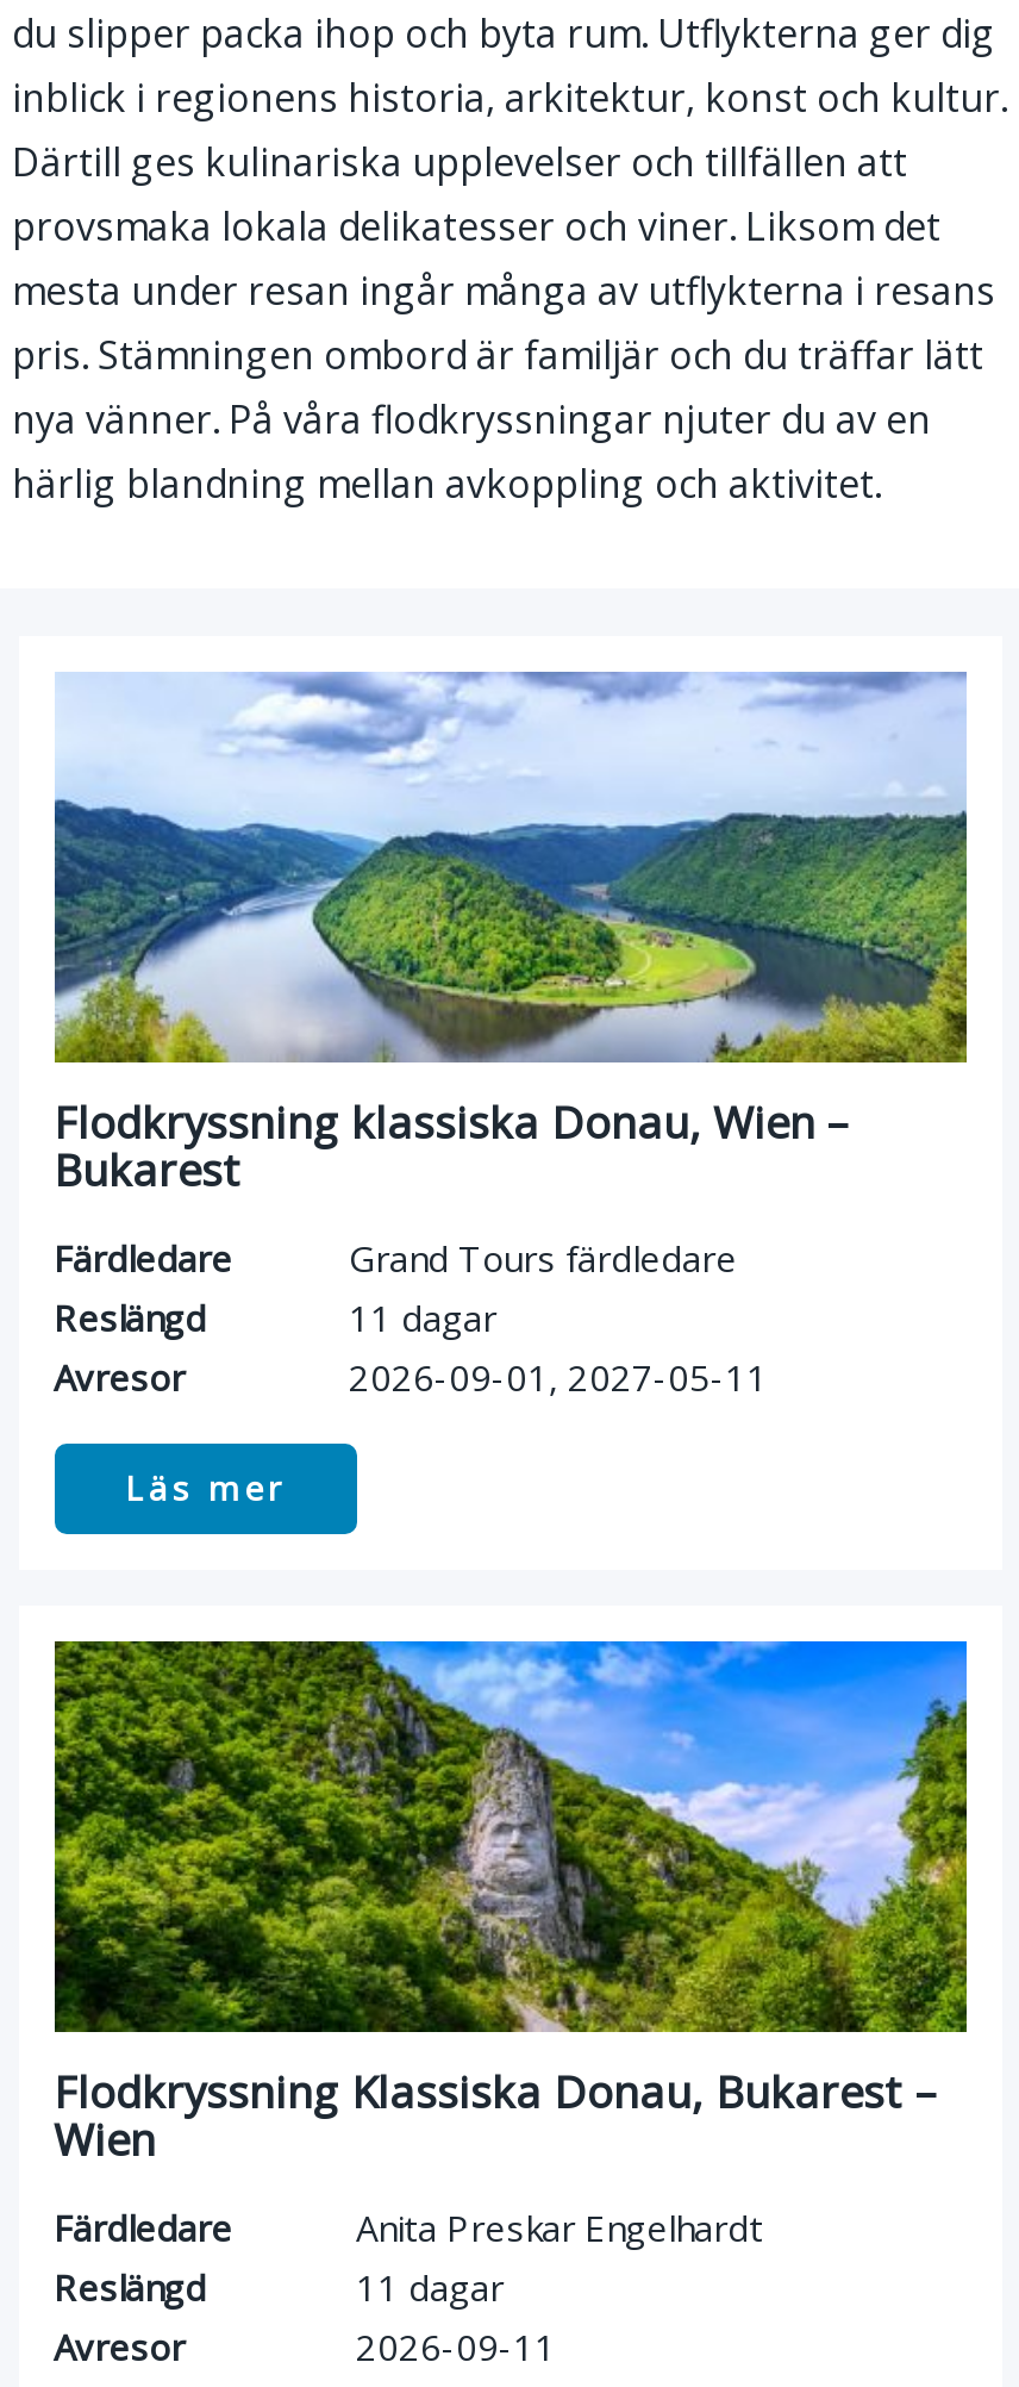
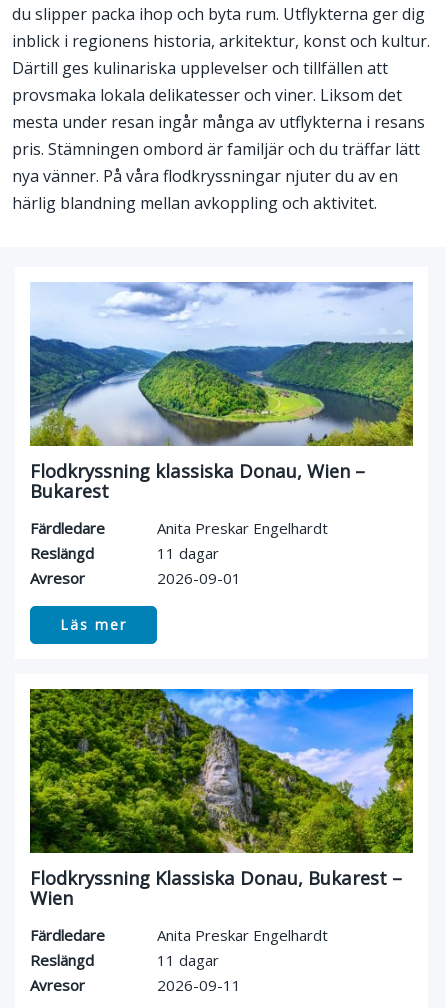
[349,1234,737,1282] Grand Tours färdledare -> [156,518,327,538] Anita Preskar Engelhardt
[349,1353,768,1401] 2026-09-01 2027-05-11 -> [156,568,240,588] 2026-09-01

